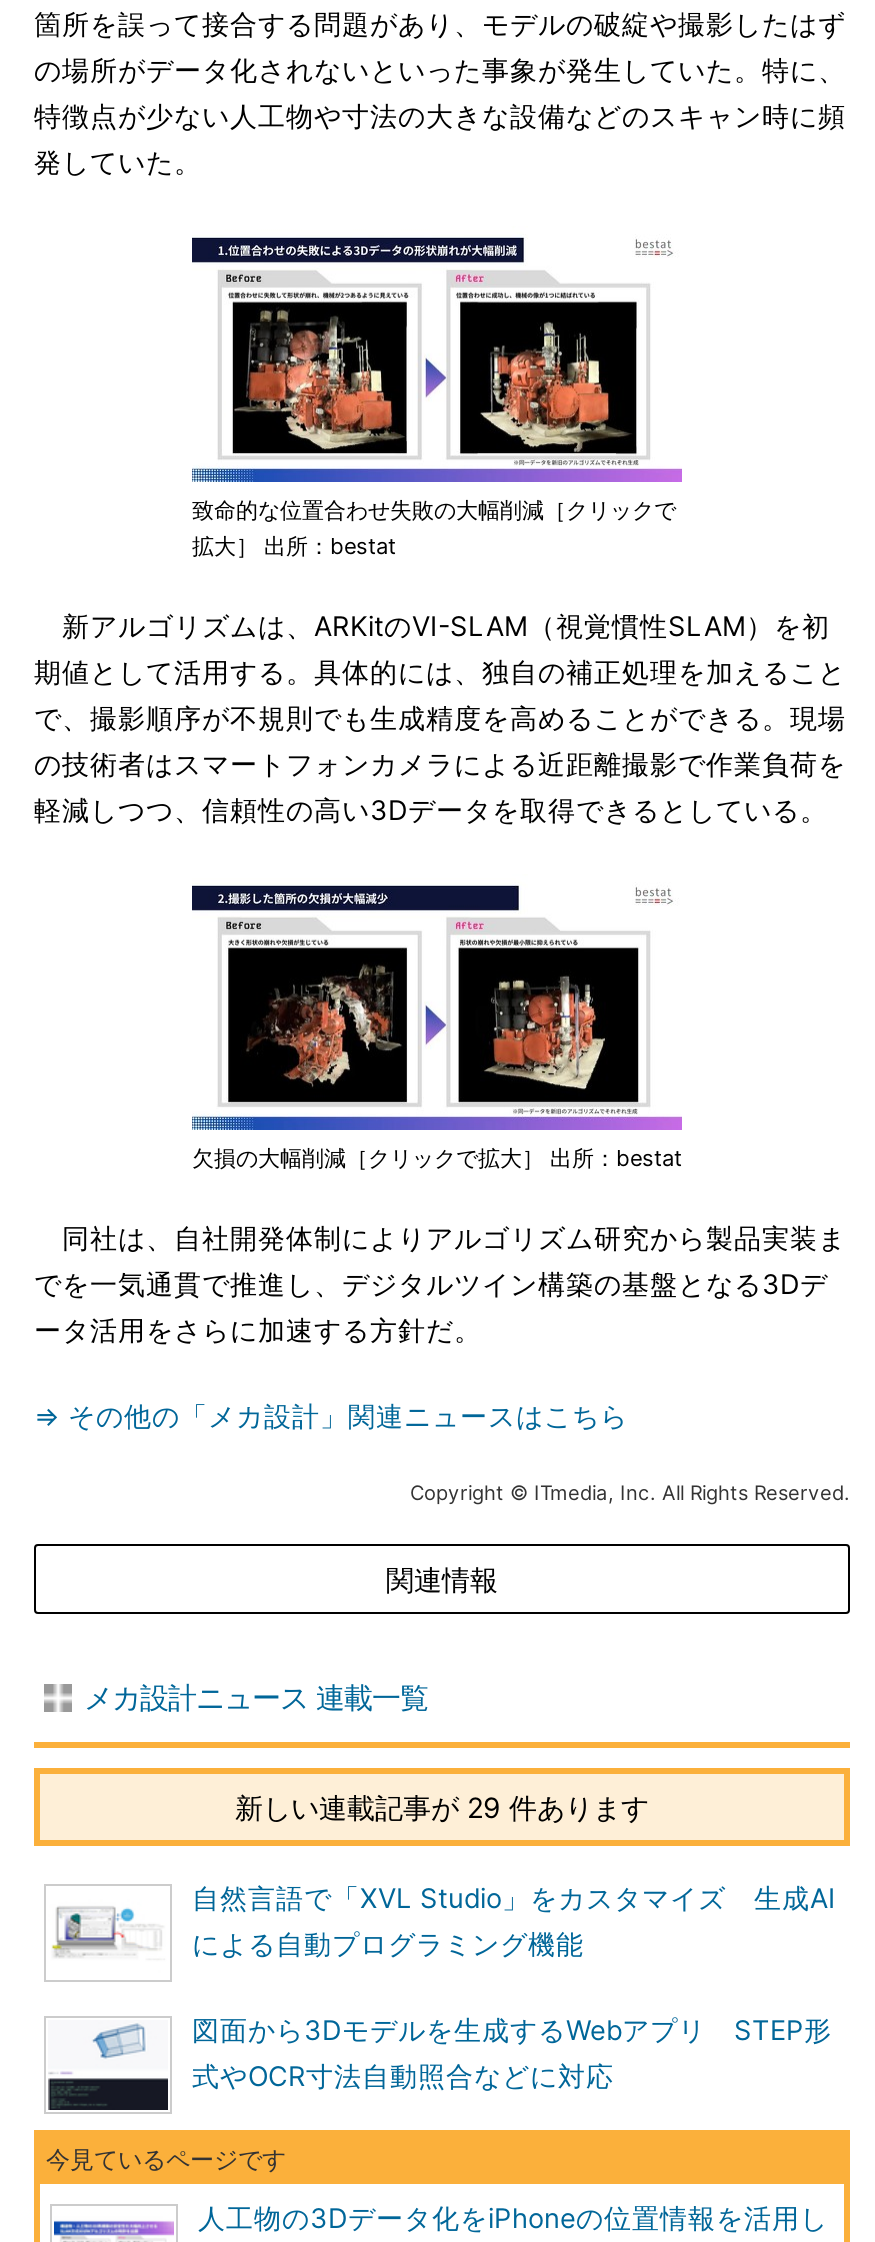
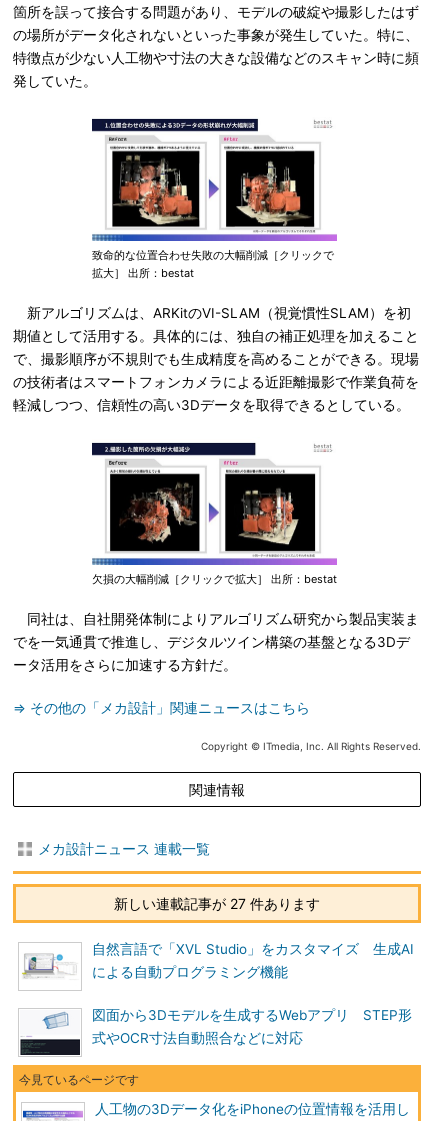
[235,1790,649,1824] 新しい連載記事が 29 件あります -> [114,895,320,912] 新しい連載記事が 27 件あります

